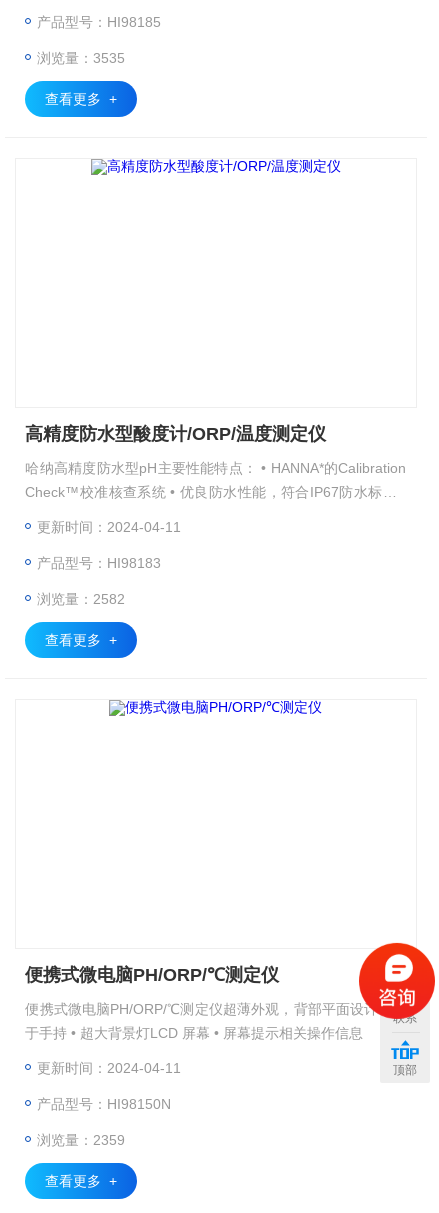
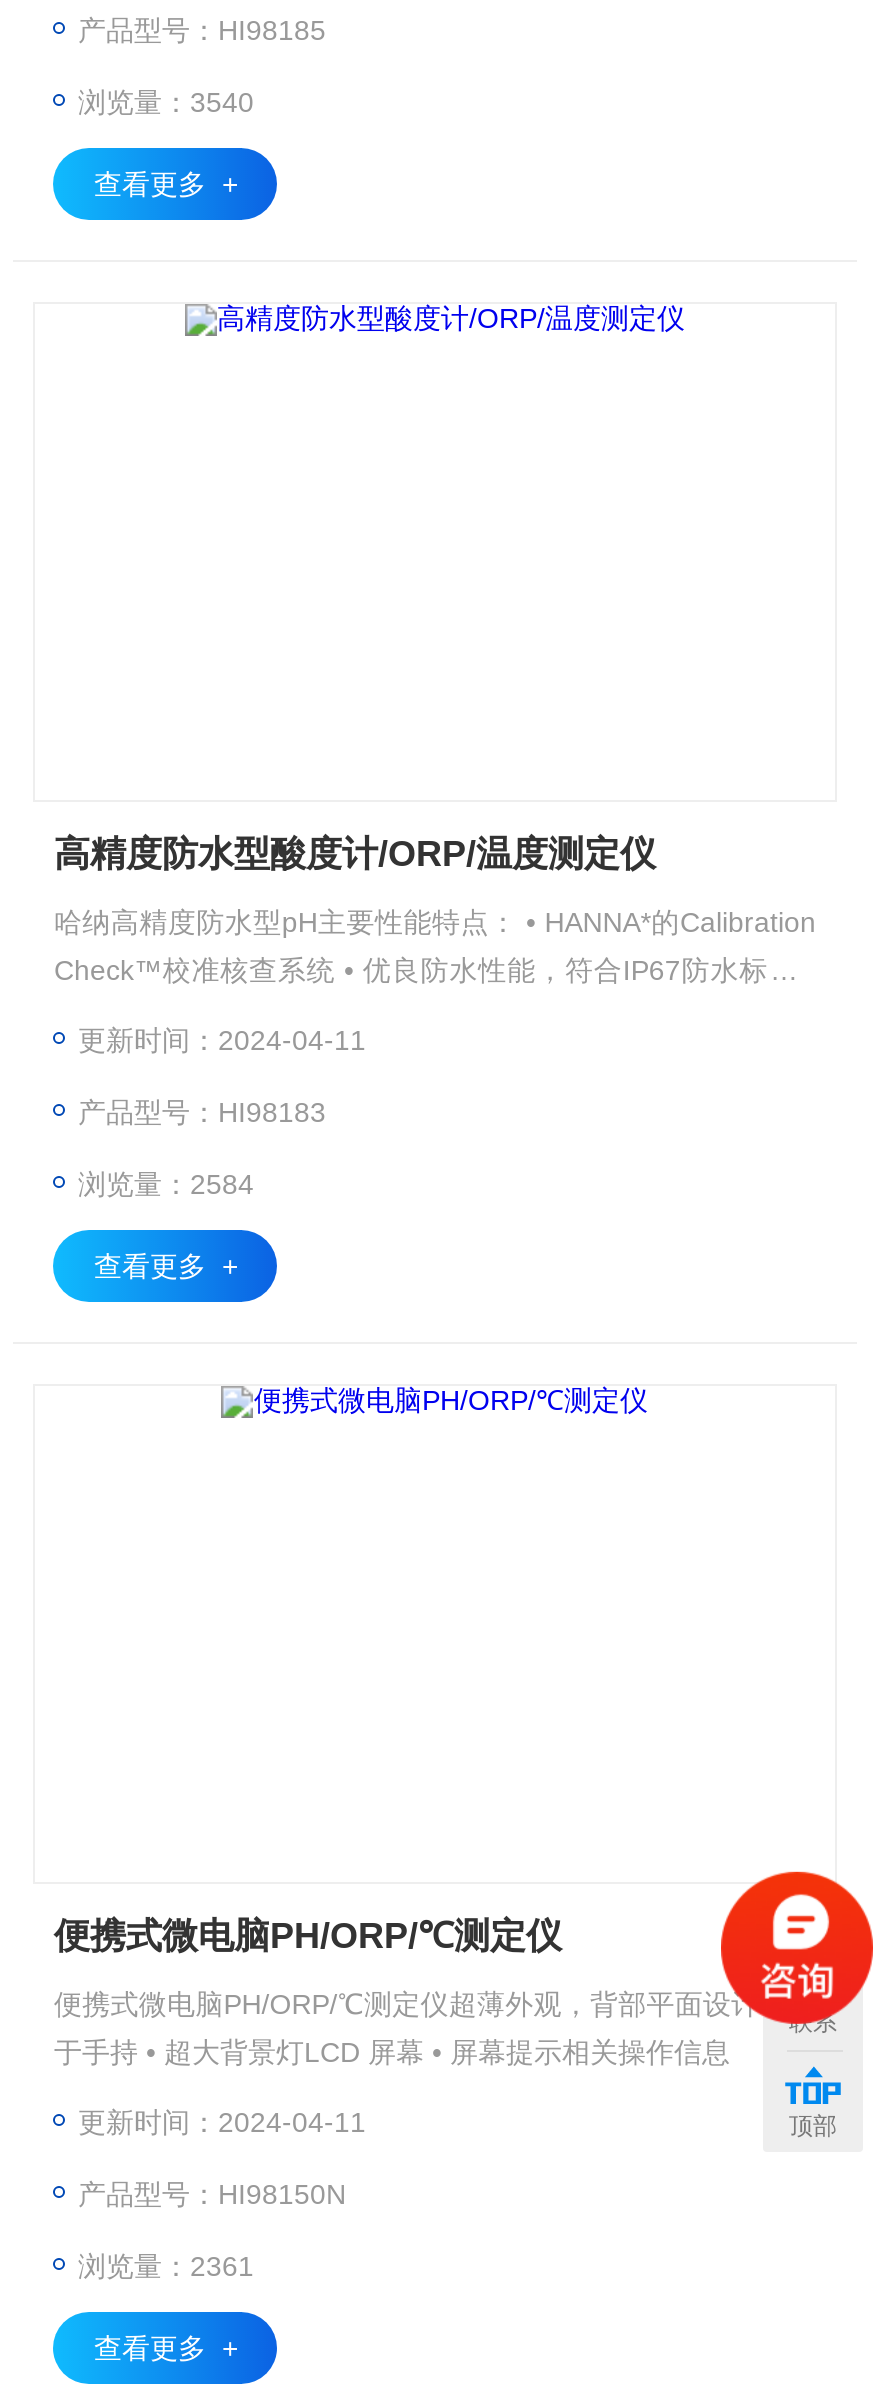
[37,50,125,66] 浏览量：3535 -> [78,86,254,118] 浏览量：3540
[37,591,125,607] 浏览量：2582 -> [78,1168,254,1200] 浏览量：2584
[37,1132,125,1148] 浏览量：2359 -> [78,2250,254,2282] 浏览量：2361

